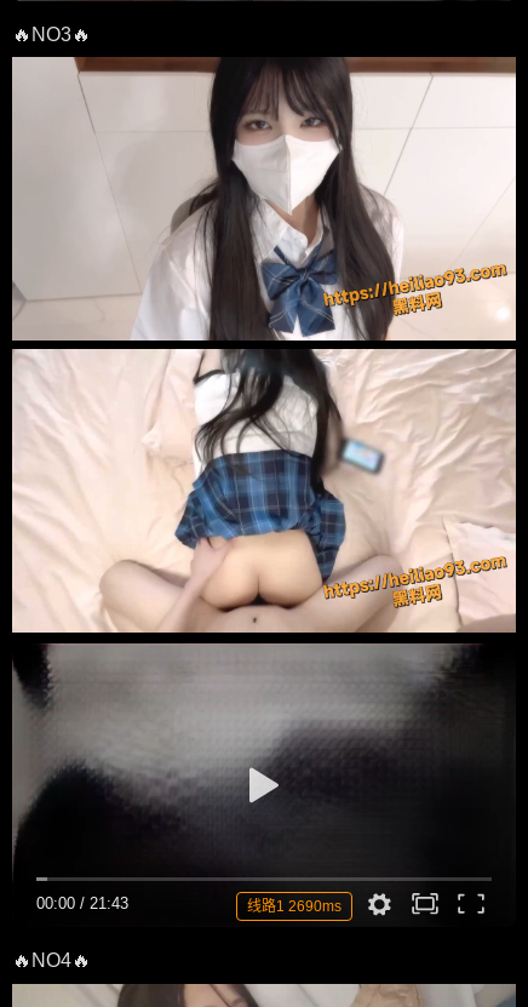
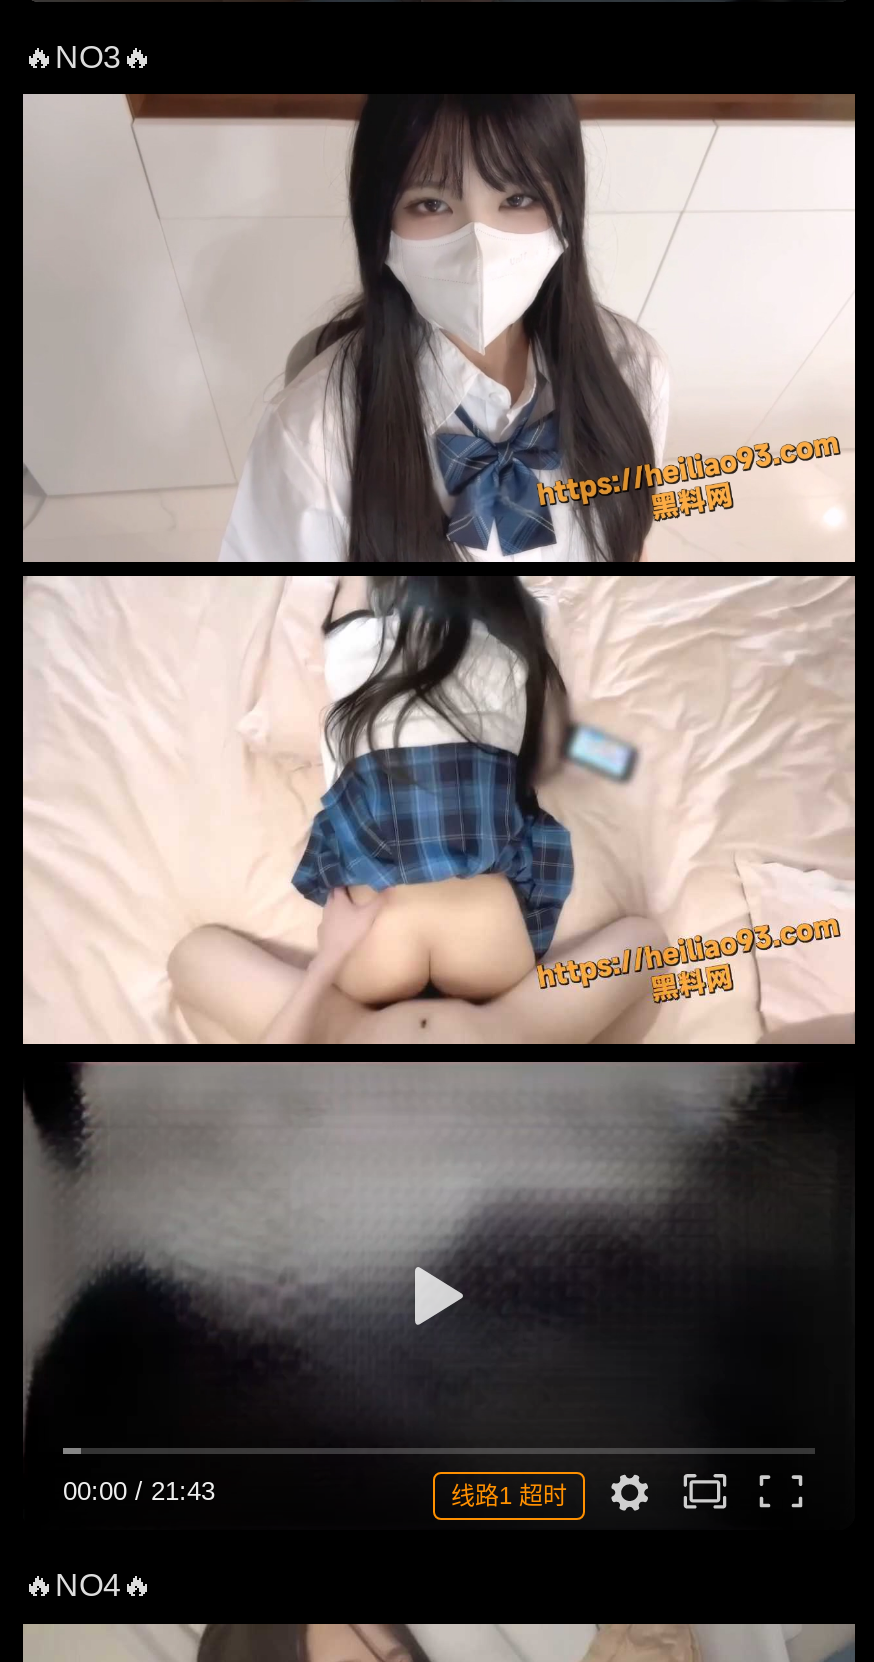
[247,898,342,915] 线路1 2690ms -> [451,1482,567,1510] 线路1 超时

